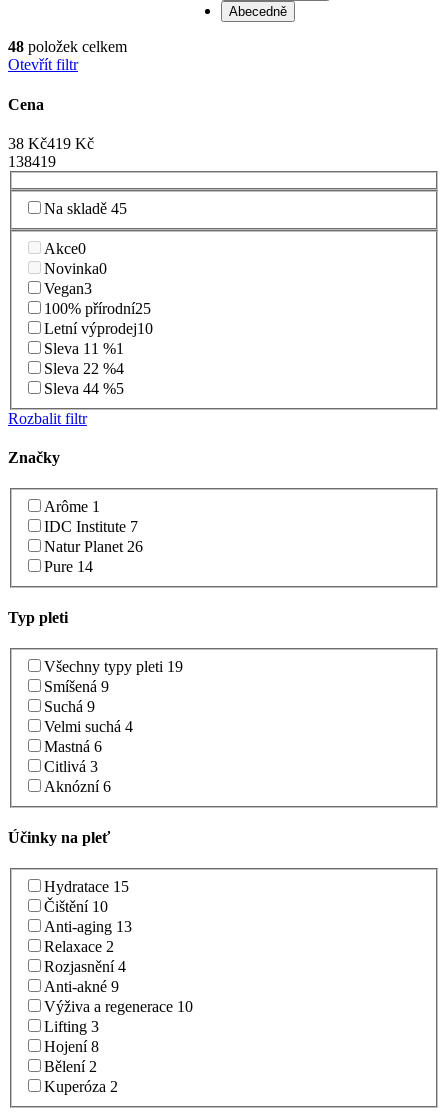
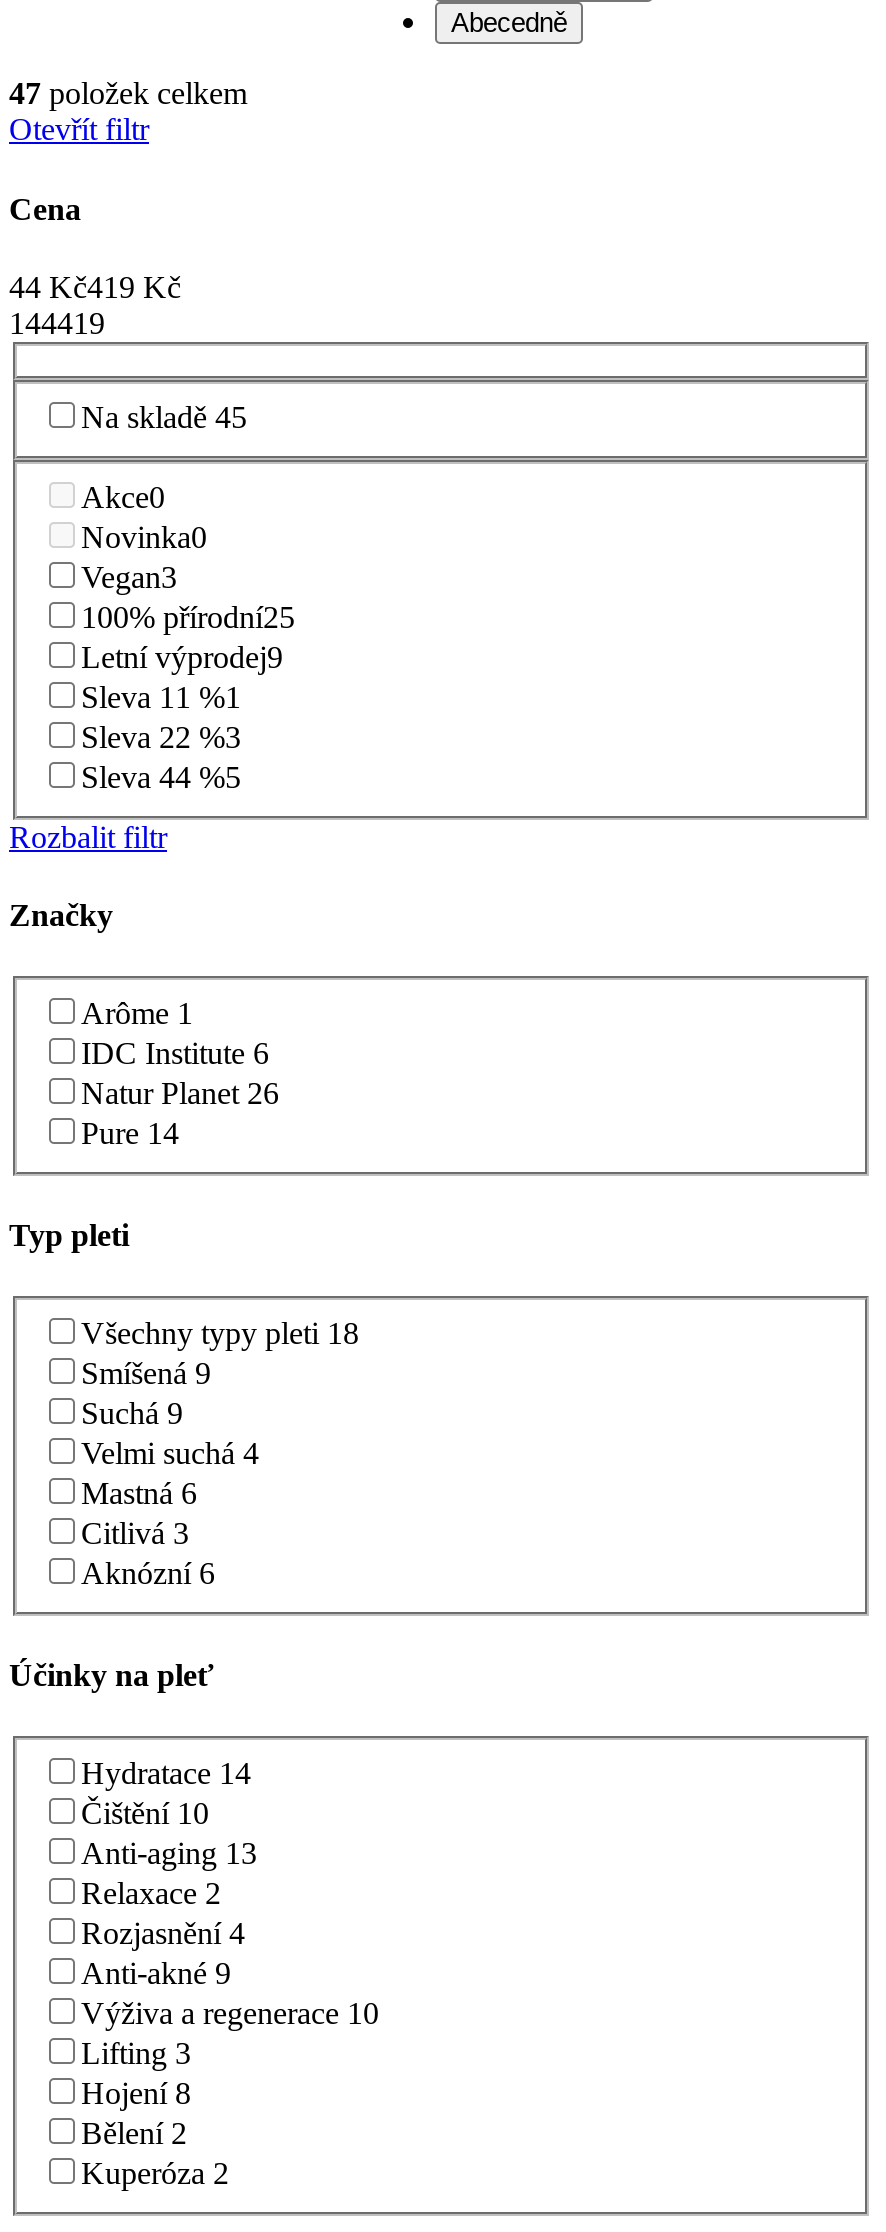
[8,38,127,55] 48 položek celkem -> [9,77,247,111] 47 položek celkem
[8,135,94,152] 38 Kč419 Kč -> [9,270,181,304] 44 Kč419 Kč
[8,153,56,170] 1 38419 -> [9,306,105,340] 1 44419
[44,320,153,337] Letní výprodej10 -> [81,639,283,673] Letní výprodej9
[44,360,124,377] Sleva 22 %4 -> [81,719,241,753] Sleva 22 %3
[44,518,138,535] IDC Institute 7 -> [81,1035,269,1069] IDC Institute 6
[44,658,183,675] Všechny typy pleti 19 -> [81,1316,359,1350] Všechny typy pleti 18
[44,878,129,895] Hydratace 15 -> [81,1756,251,1790] Hydratace 14

